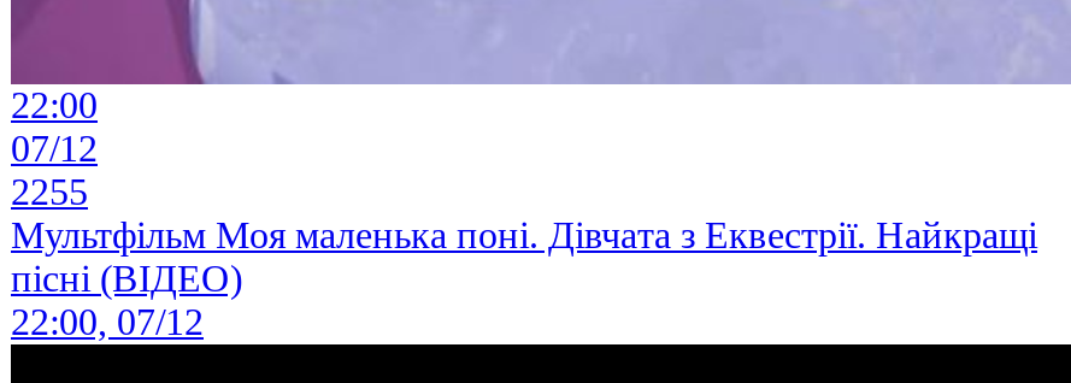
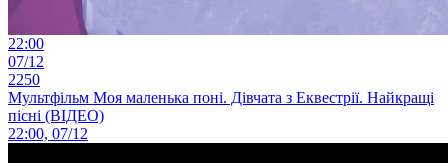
[11,170,88,211] 2255 -> [8,71,40,88] 2250

